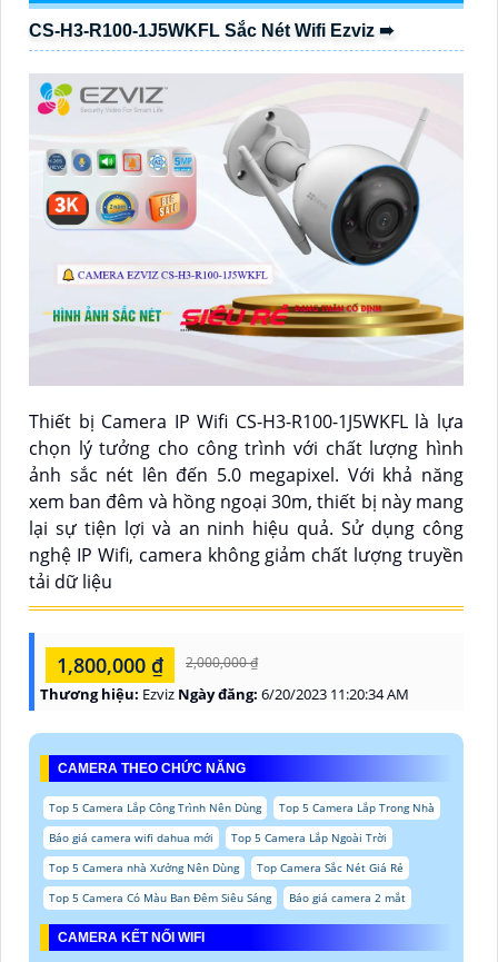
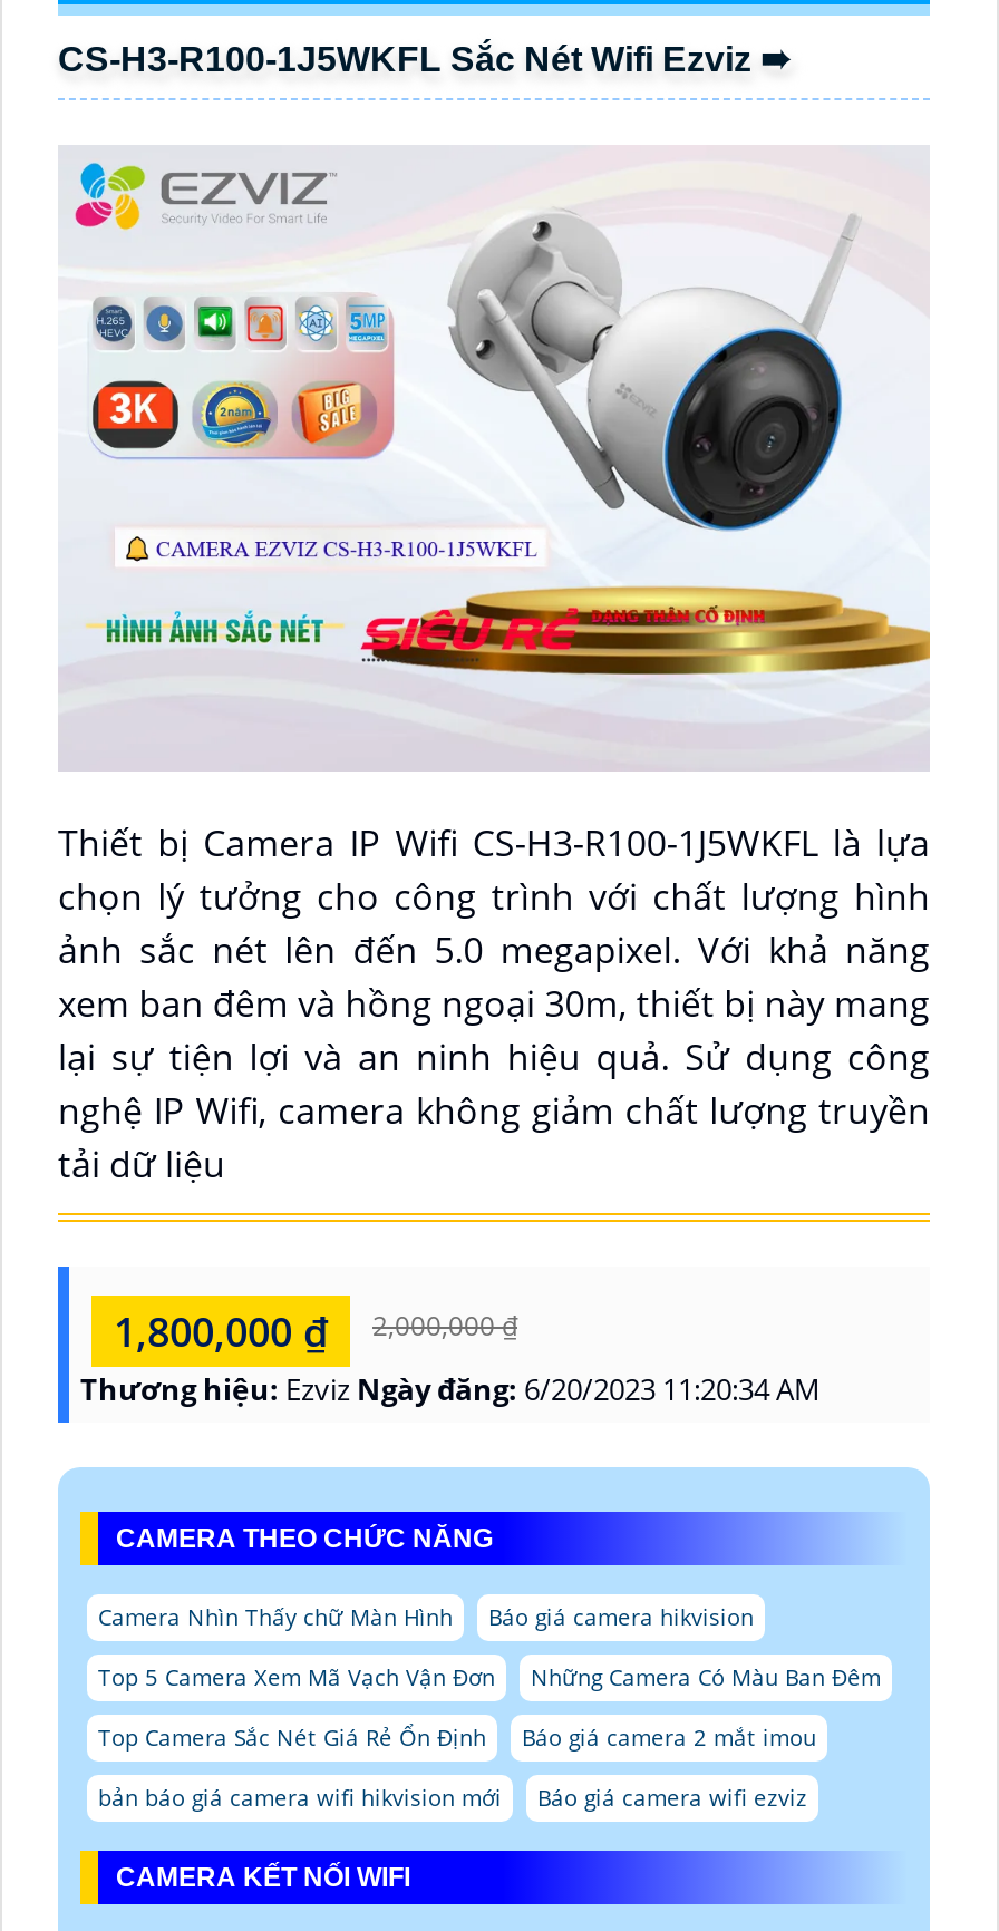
[49,800,435,815] Top 5 Camera Lắp Công Trình Nên Dùng | Top 5 Camera Lắp Trong Nhà -> [98,1601,754,1633] Camera Nhìn Thấy chữ Màn Hình | Báo giá camera hikvision
[49,830,387,845] Báo giá camera wifi dahua mới | Top 5 Camera Lắp Ngoài Trời -> [98,1662,881,1693] Top 5 Camera Xem Mã Vạch Vận Đơn | Những Camera Có Màu Ban Đêm
[49,860,404,875] Top 5 Camera nhà Xưởng Nên Dùng | Top Camera Sắc Nét Giá Rẻ -> [98,1722,816,1753] Top Camera Sắc Nét Giá Rẻ Ổn Định | Báo giá camera 2 mắt imou
[49,890,406,906] Top 5 Camera Có Màu Ban Đêm Siêu Sáng | Báo giá camera 2 mắt -> [98,1782,807,1813] bản báo giá camera wifi hikvision mới | Báo giá camera wifi ezviz

